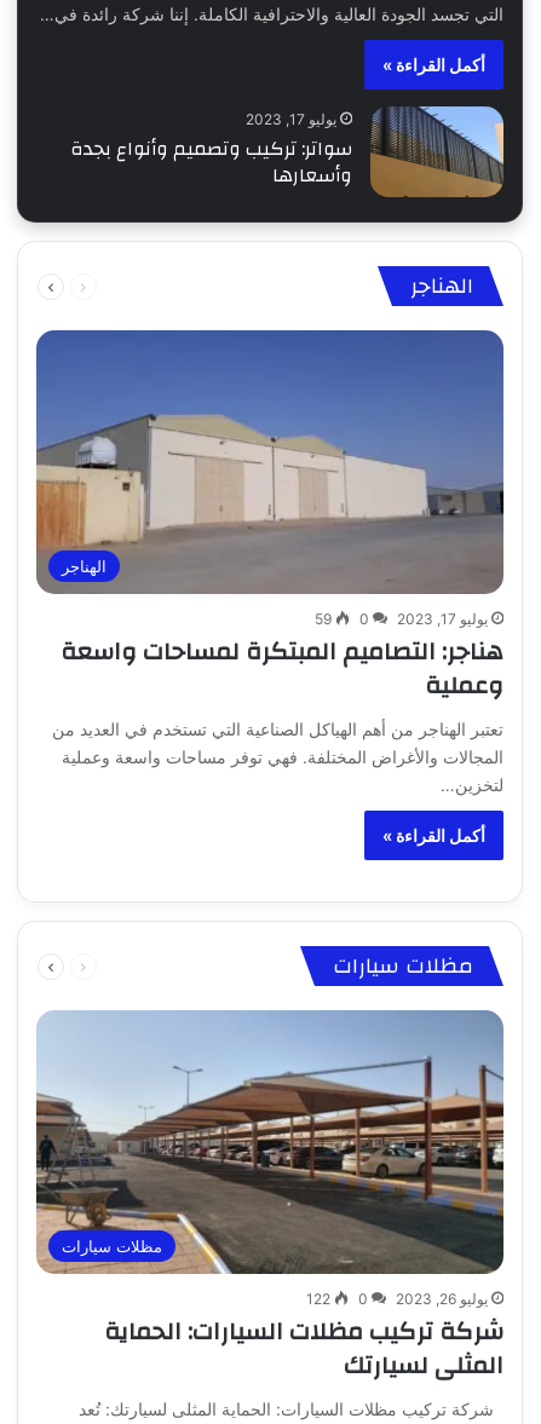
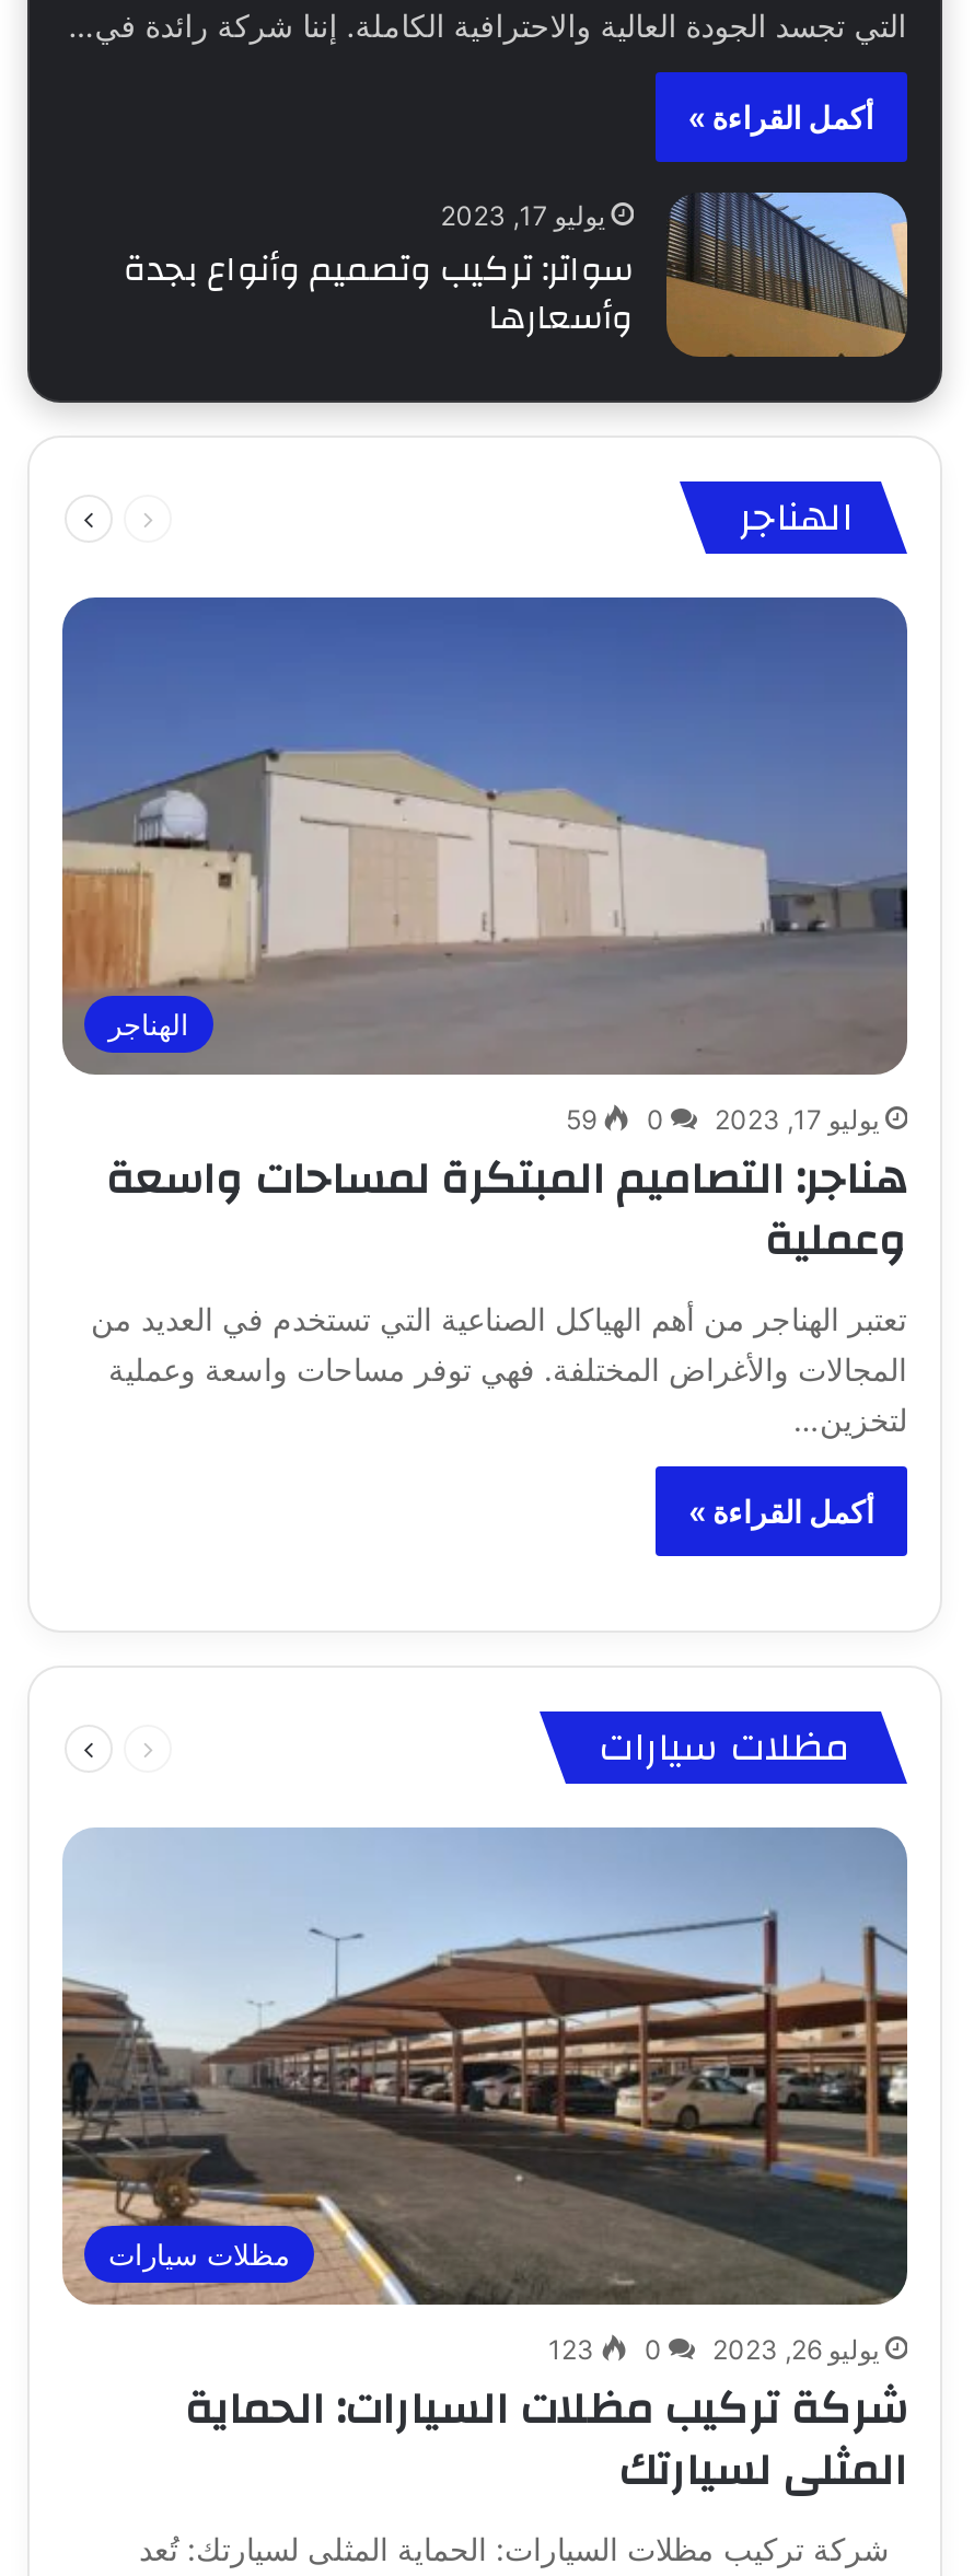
[306,1289,368,1307] 122 0 -> [548,2332,662,2365] 123 0

